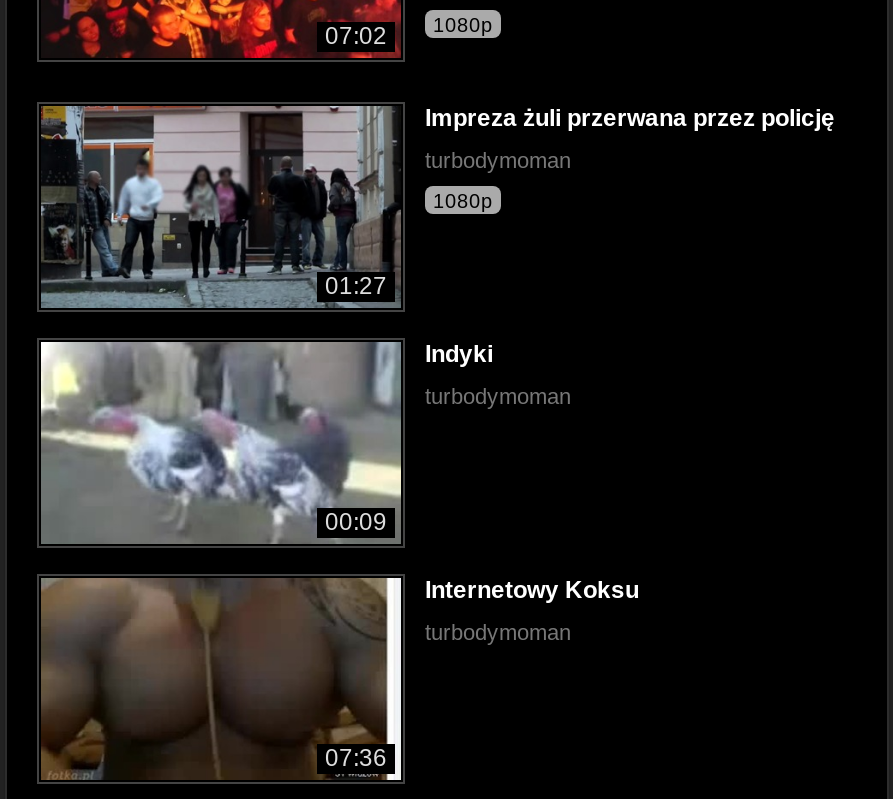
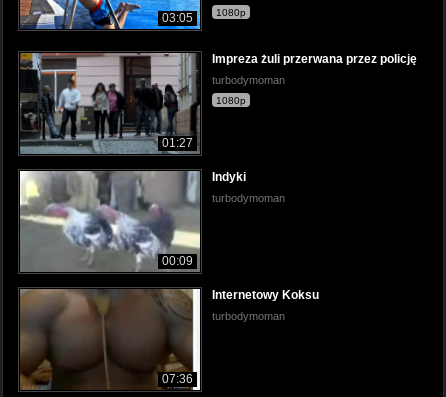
[325,22,387,50] 07:02 -> [162,11,193,25] 03:05

